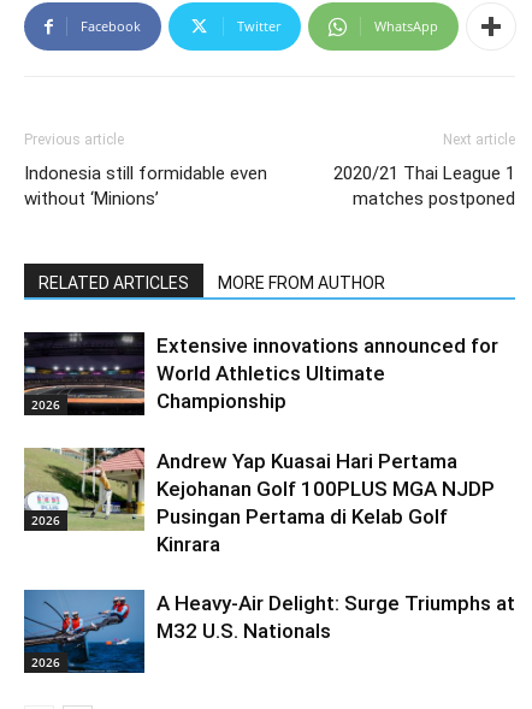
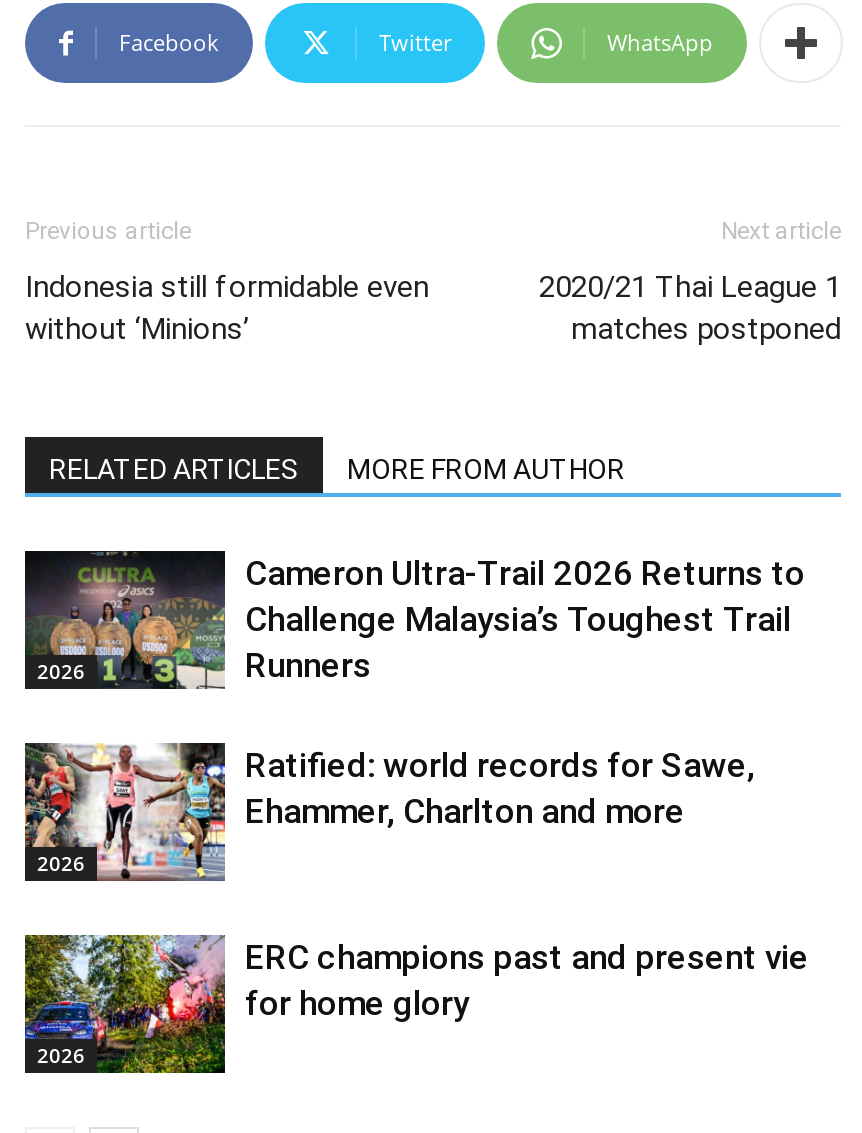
[23,332,498,416] [image] | Extensive innovations announced for | World Athletics Ultimate | Championship -> [23,553,805,689] [image] | Cameron Ultra-Trail 2026 Returns to | Challenge Malaysia’s Toughest Trail | Runners
[23,447,495,556] [image] | Andrew Yap Kuasai Hari Pertama | Kejohanan Golf 100PLUS MGA NJDP | Pusingan Pertama di Kelab Golf | Kinrara -> [23,741,755,883] [image] | Ratified: world records for Sawe, | Ehammer, Charlton and more
[23,589,515,674] [image] | A Heavy-Air Delight: Surge Triumphs at | M32 U.S. Nationals -> [23,933,809,1075] [image] | ERC champions past and present vie | for home glory

